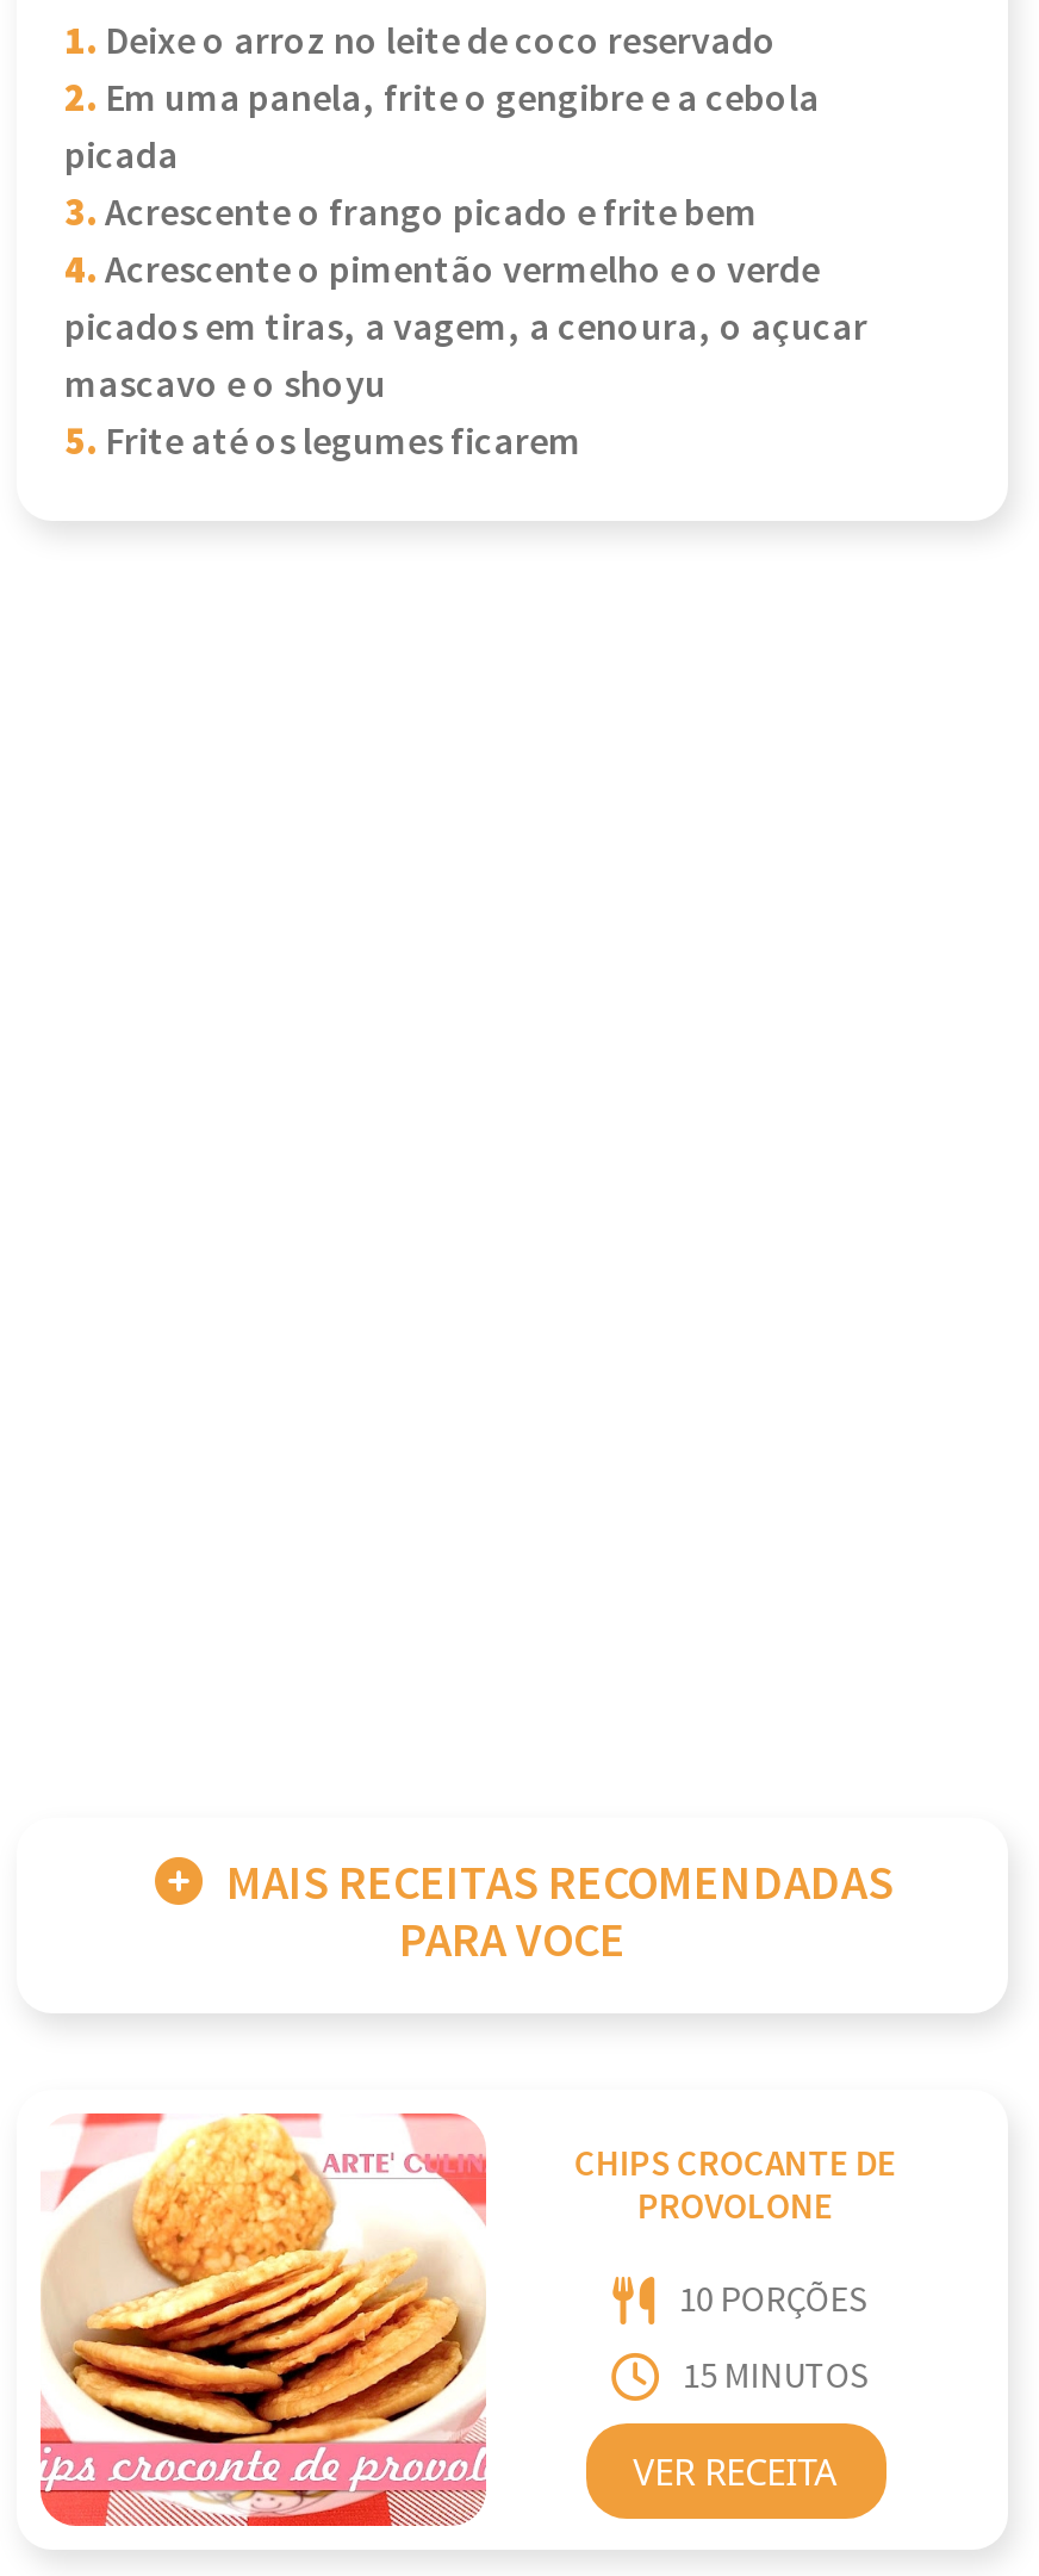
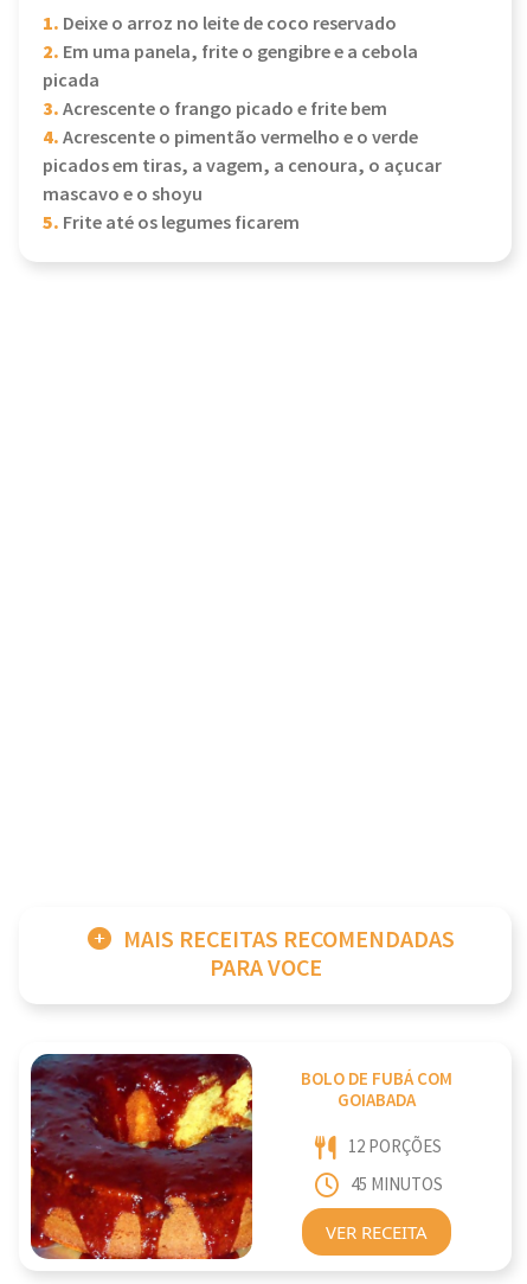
[38,2111,896,2528] [image] | CHIPS CROCANTE DE | PROVOLONE -> [30,1053,452,1260] [image] | BOLO DE FUBÁ COM | GOIABADA
[679,2278,868,2323] 10 PORÇÕES -> [348,1136,442,1158] 12 PORÇÕES
[683,2355,869,2400] 15 MINUTOS -> [350,1174,442,1197] 45 MINUTOS

